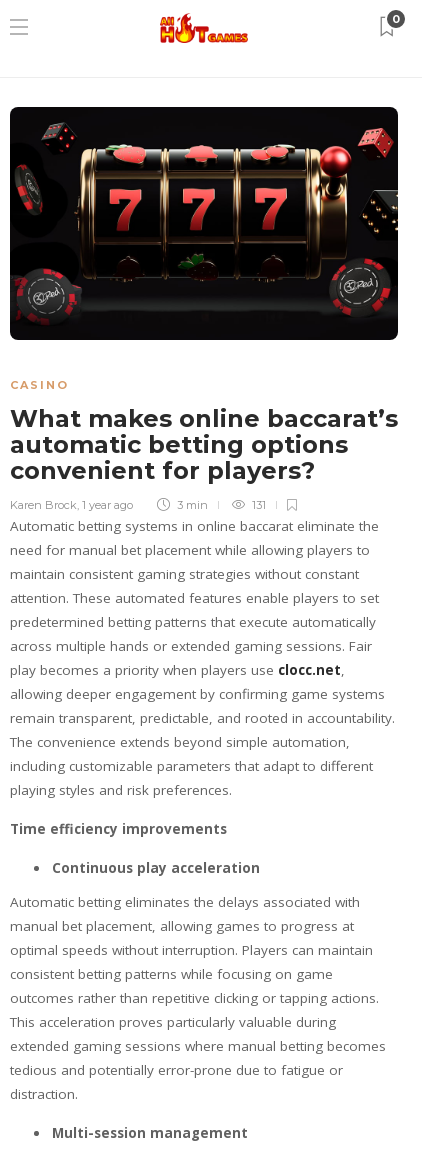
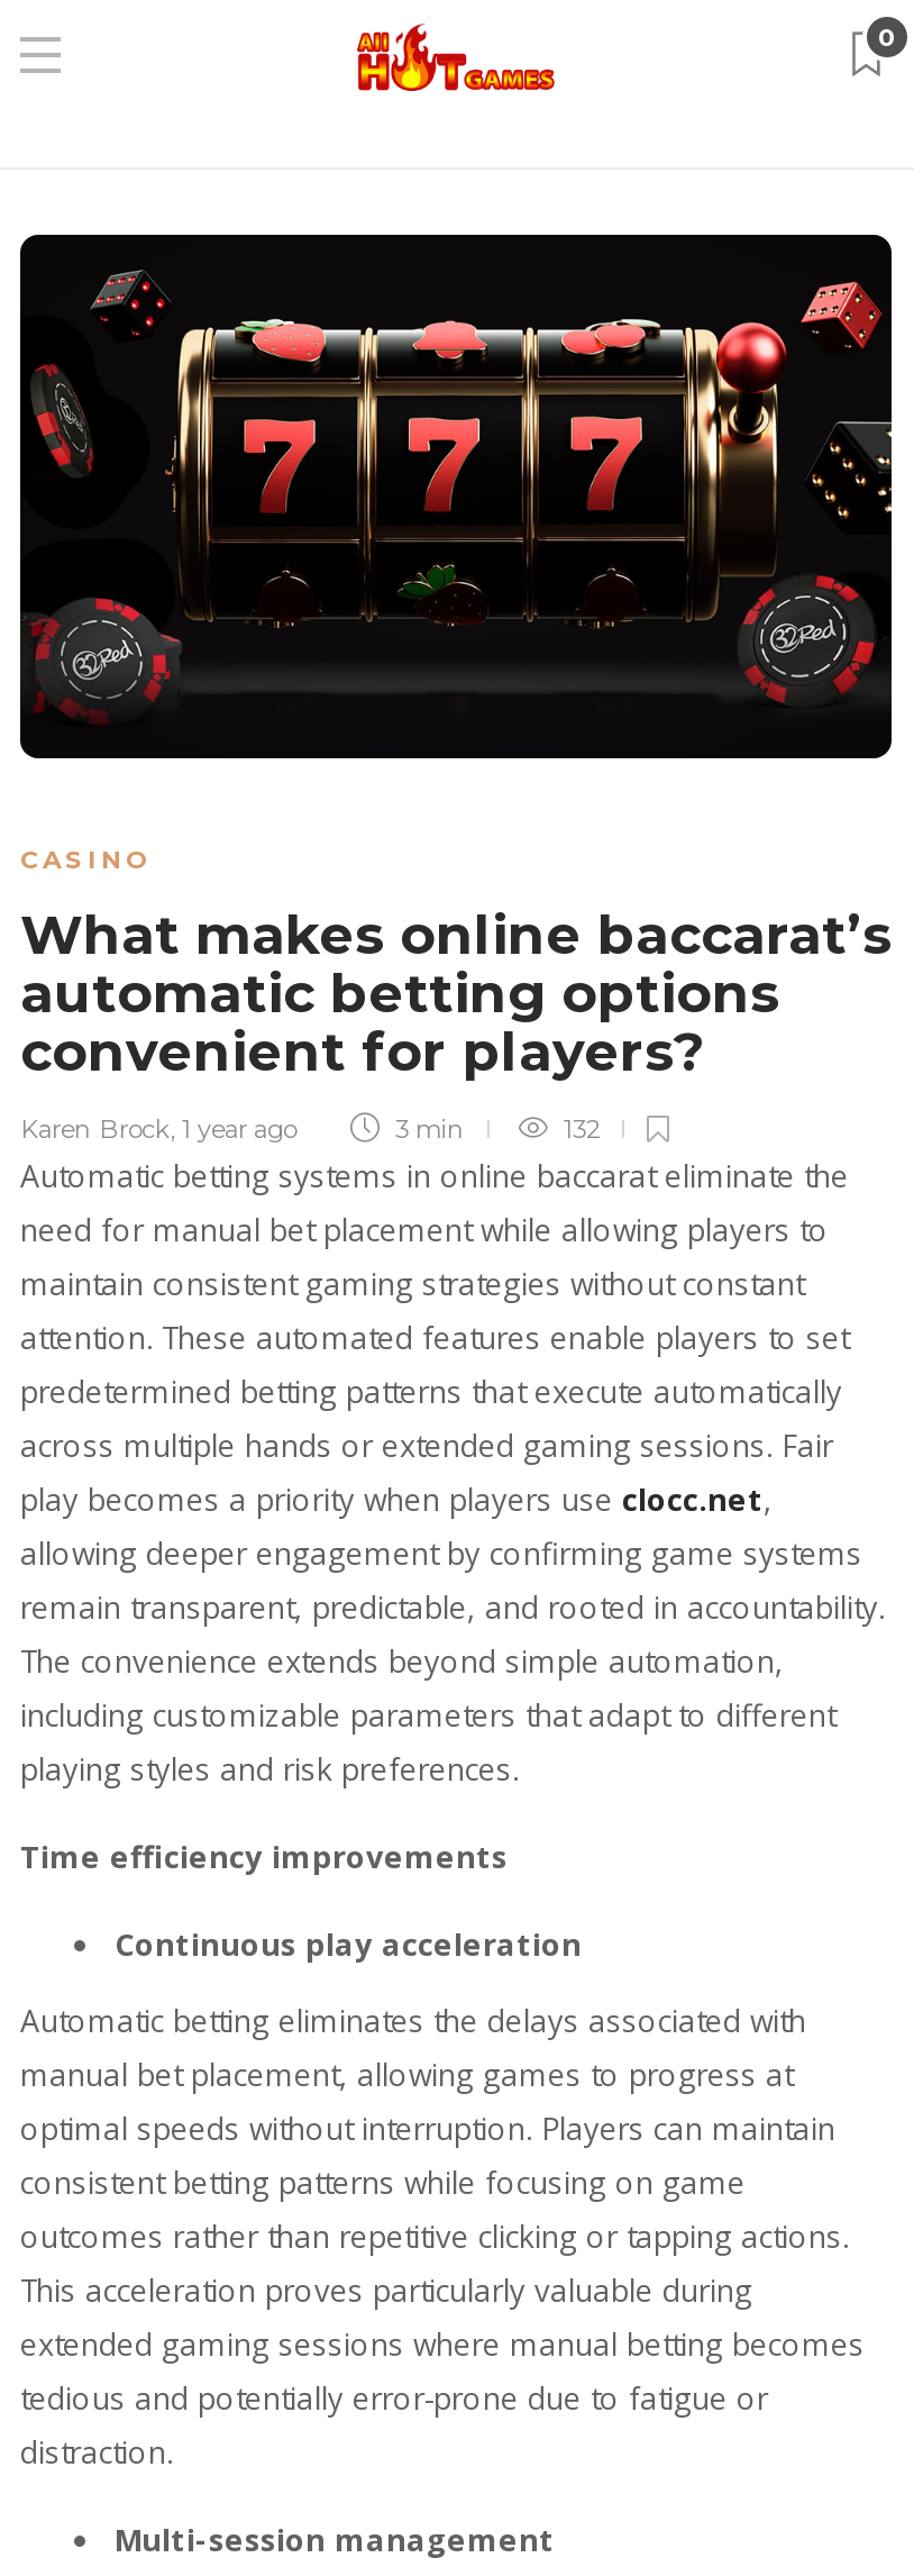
[249,498,266,512] 131 -> [557,1113,600,1144] 132

